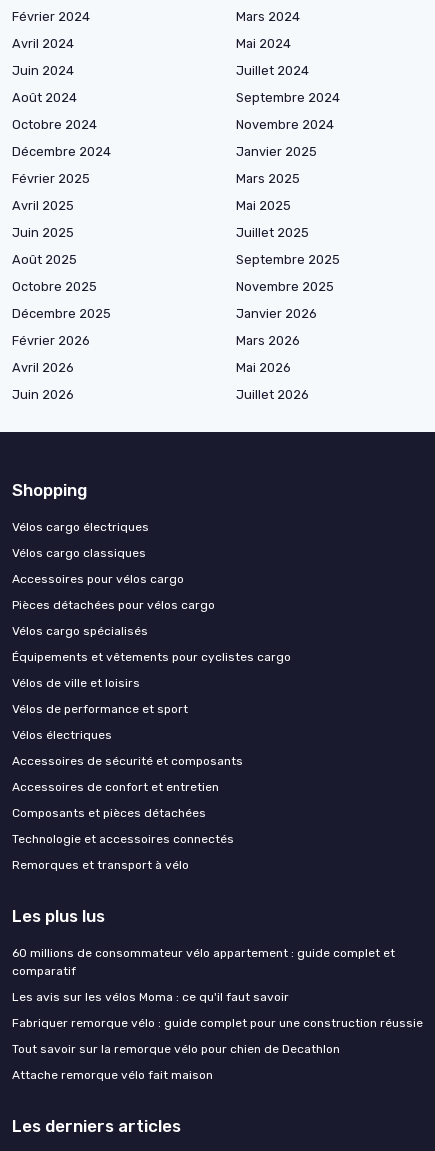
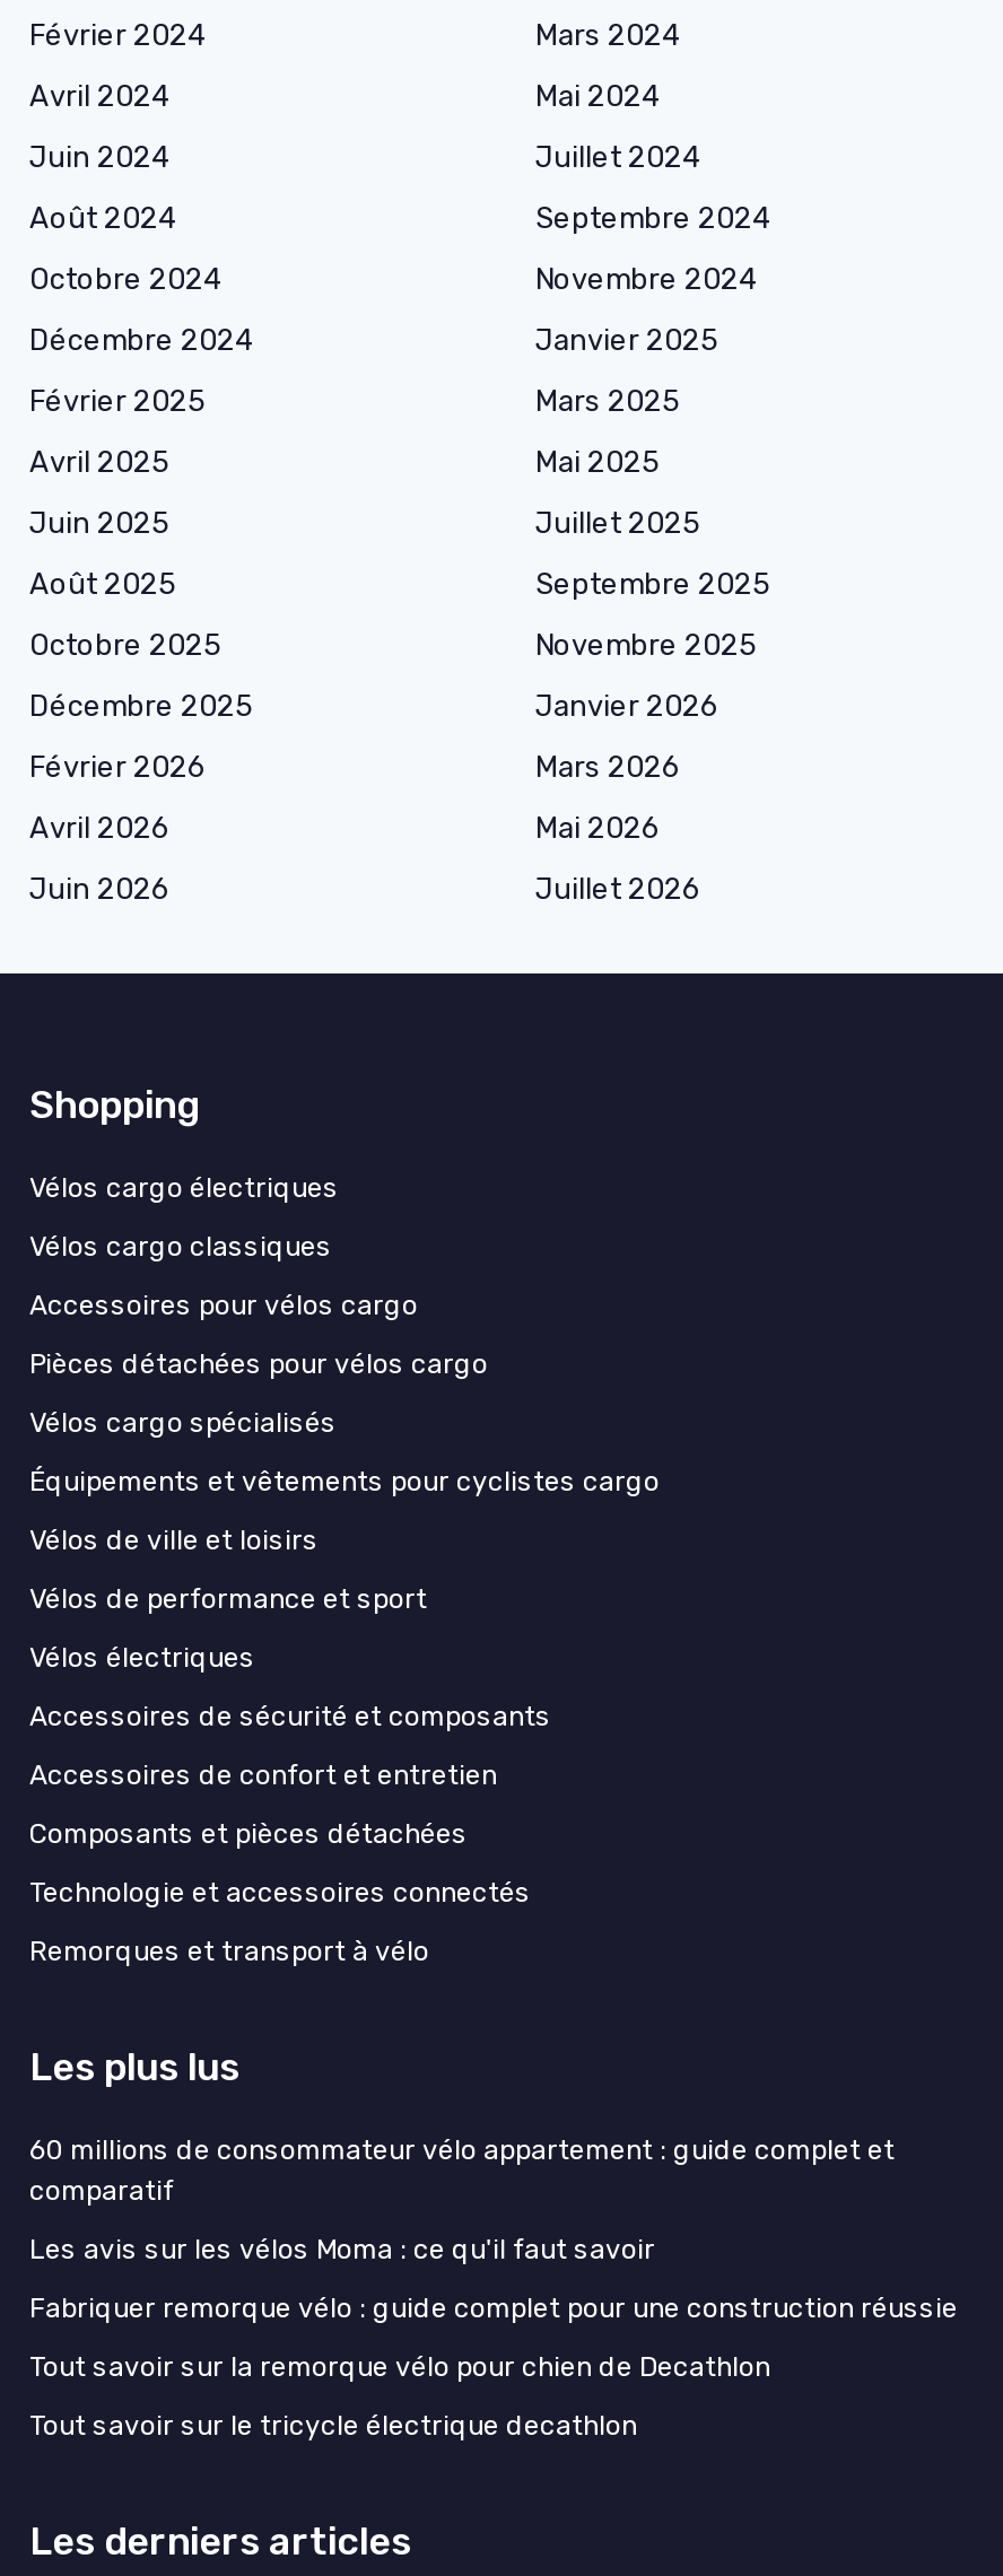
[12,1068,213,1082] Attache remorque vélo fait maison -> [29,2410,637,2441] Tout savoir sur le tricycle électrique decathlon

